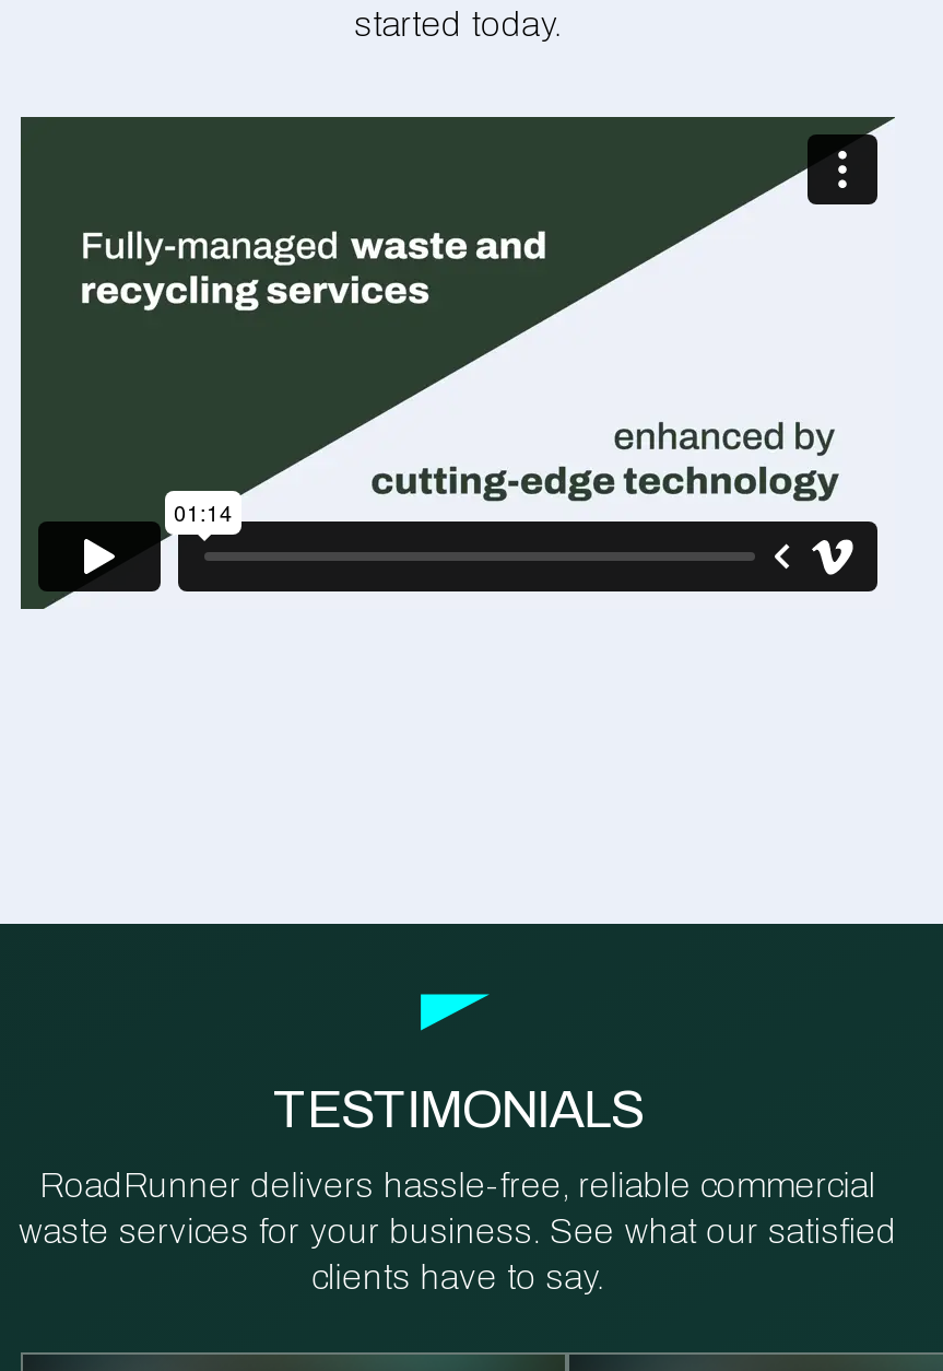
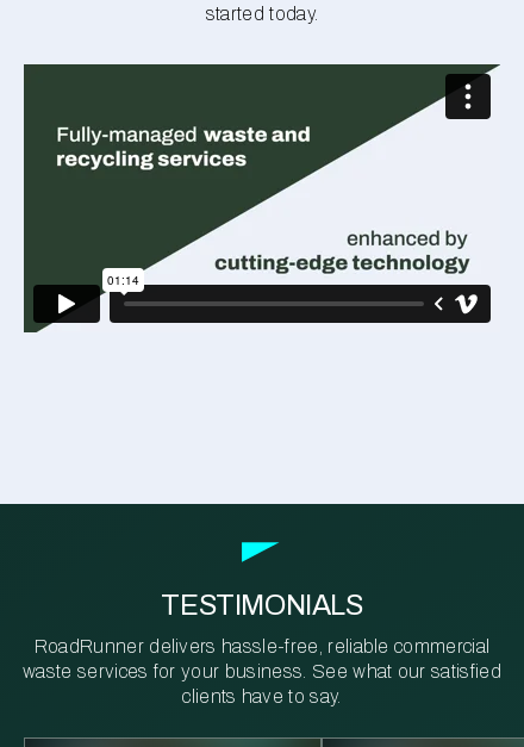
[794,138,877,219] [image] -> [444,74,492,120] [image]

